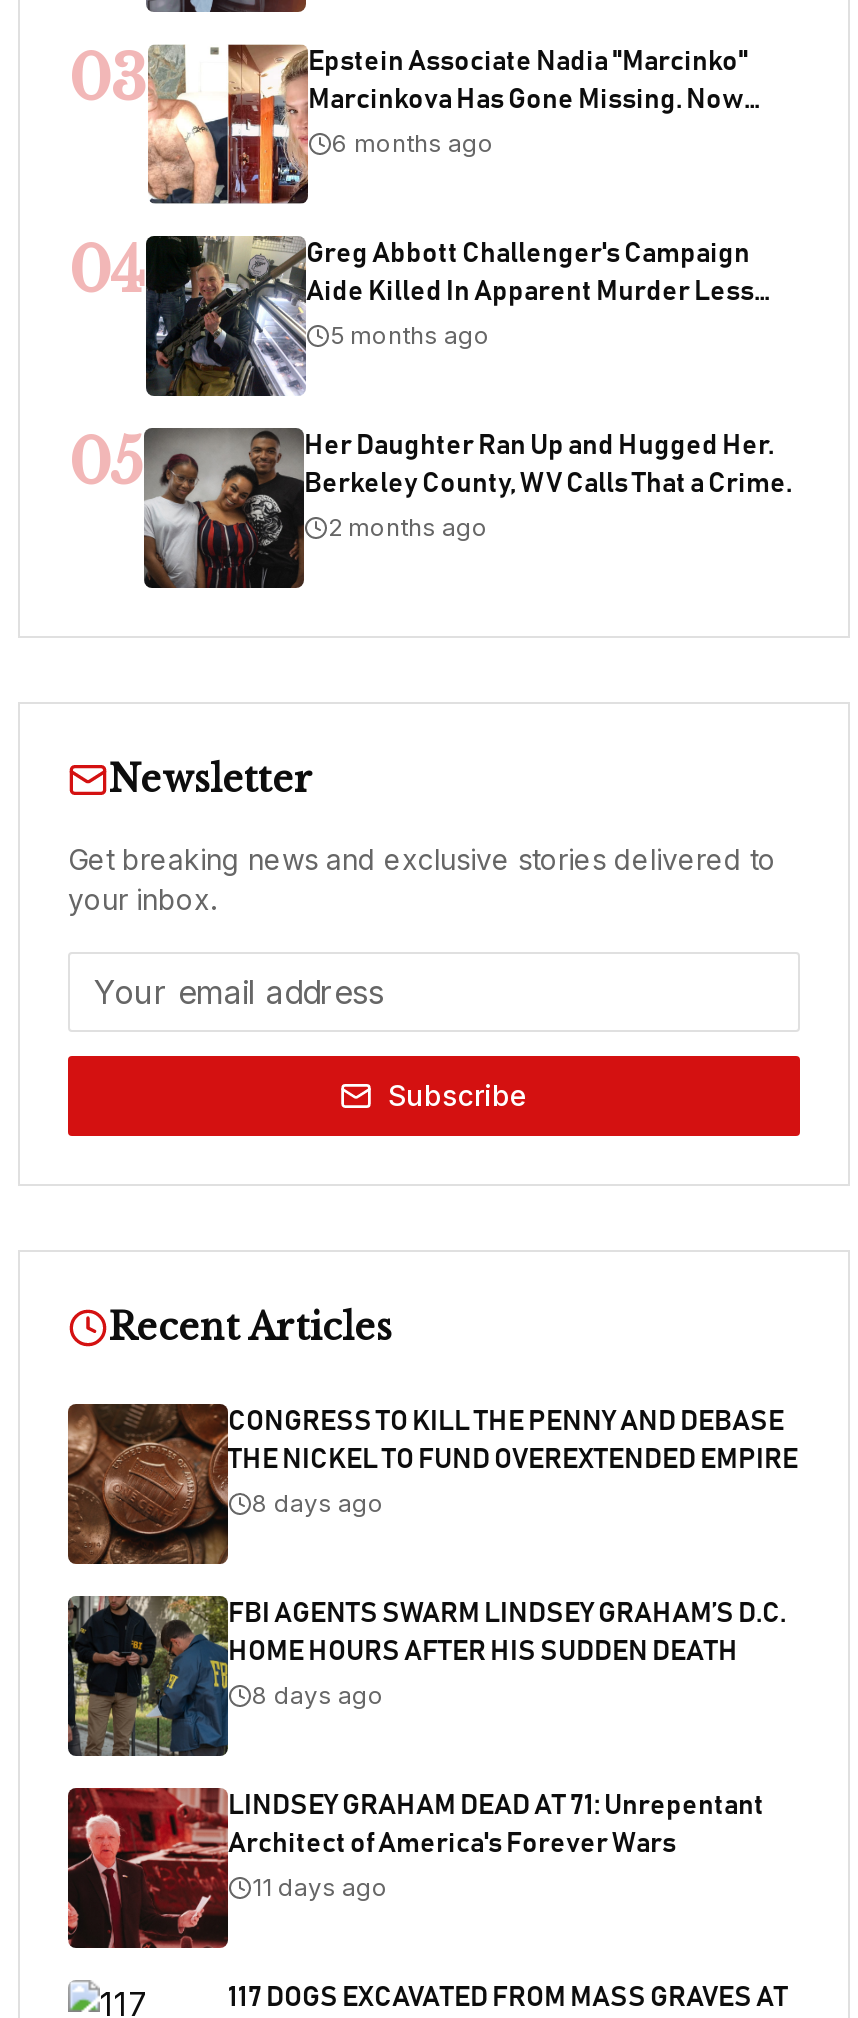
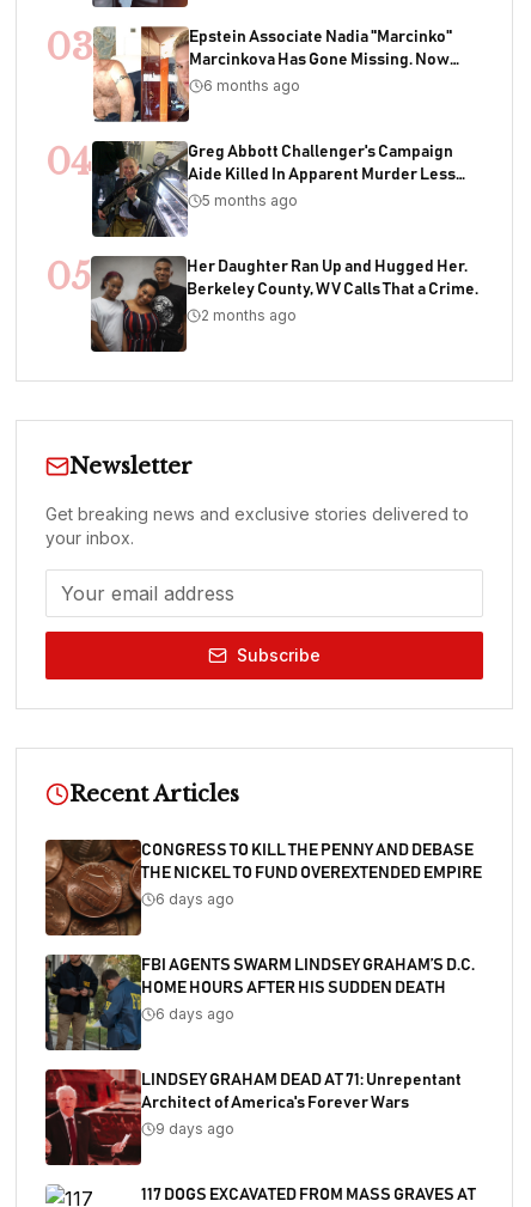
[252,1488,384,1518] 8 days ago -> [155,890,234,908] 6 days ago
[252,1680,384,1710] 8 days ago -> [155,1005,234,1023] 6 days ago
[252,1872,388,1902] 11 days ago -> [155,1120,234,1138] 9 days ago

